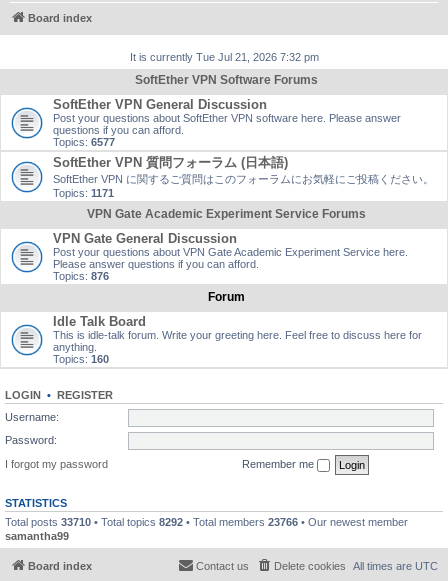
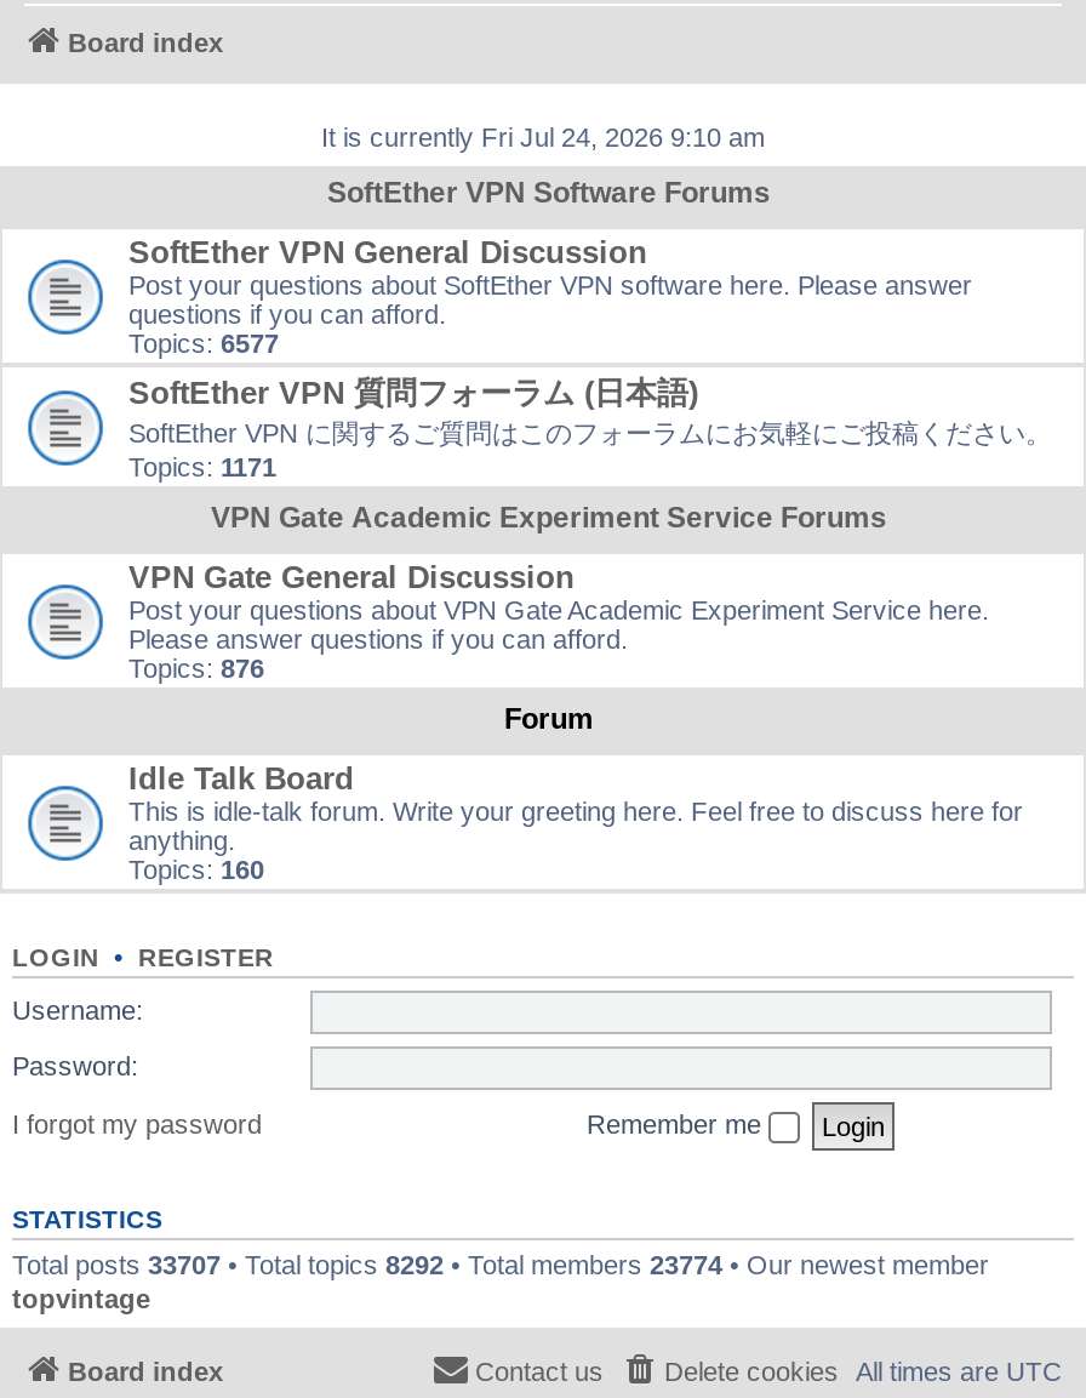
[129,51,318,63] It is currently Tue Jul 21, 2026 7:32 pm -> [321,122,765,152] It is currently Fri Jul 24, 2026 9:10 am
[5,515,408,541] Total posts 33710 • Total topics 8292 • Total members 23766 • Our newest member | samantha99 -> [12,1249,989,1312] Total posts 33707 • Total topics 8292 • Total members 23774 • Our newest member | topvintage

